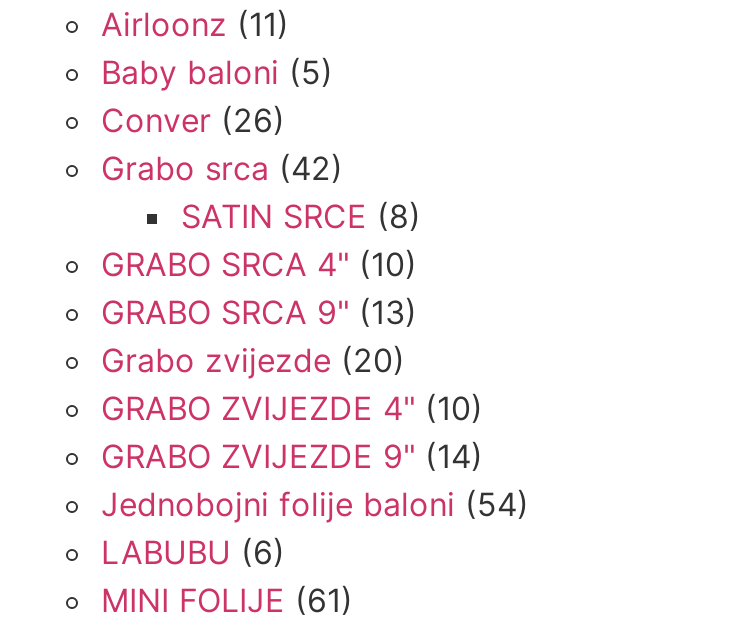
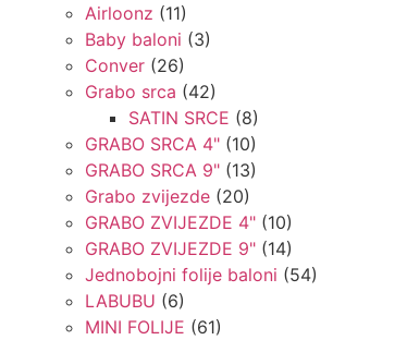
[101,52,333,92] Baby baloni (5) -> [85,28,211,50] Baby baloni (3)

